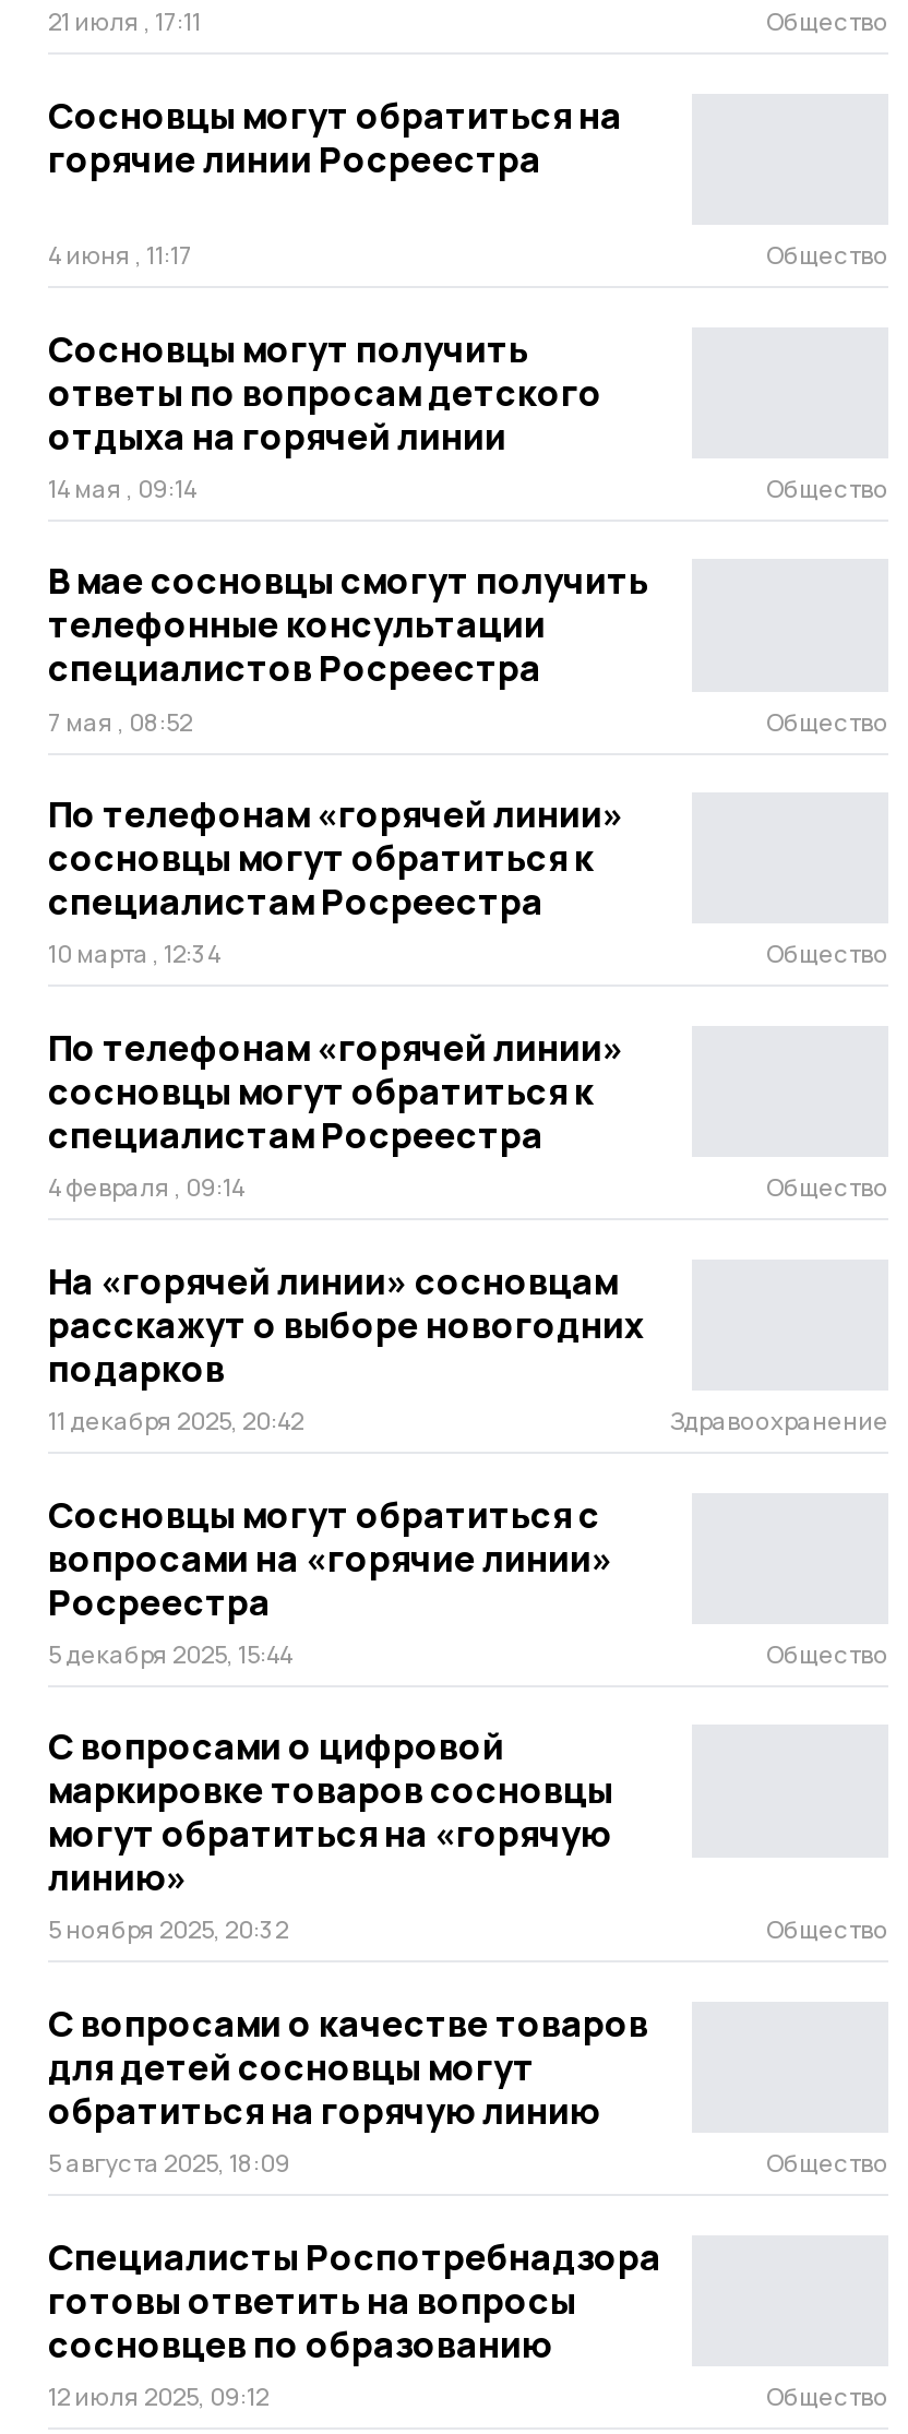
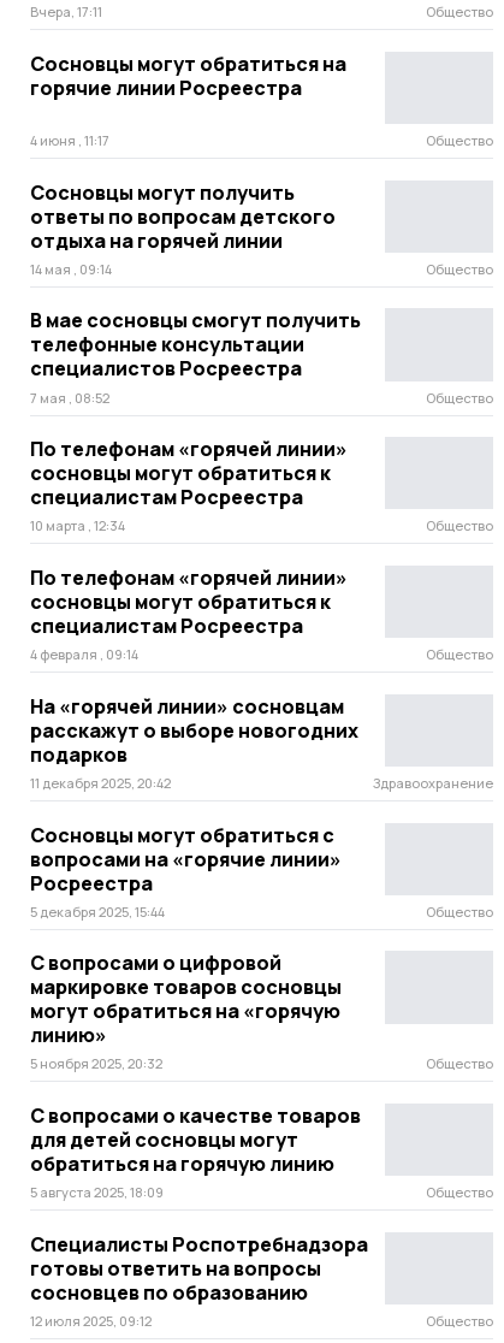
[48,5,201,38] 21 июля , 17:11 -> [30,3,102,21] Вчера, 17:11

